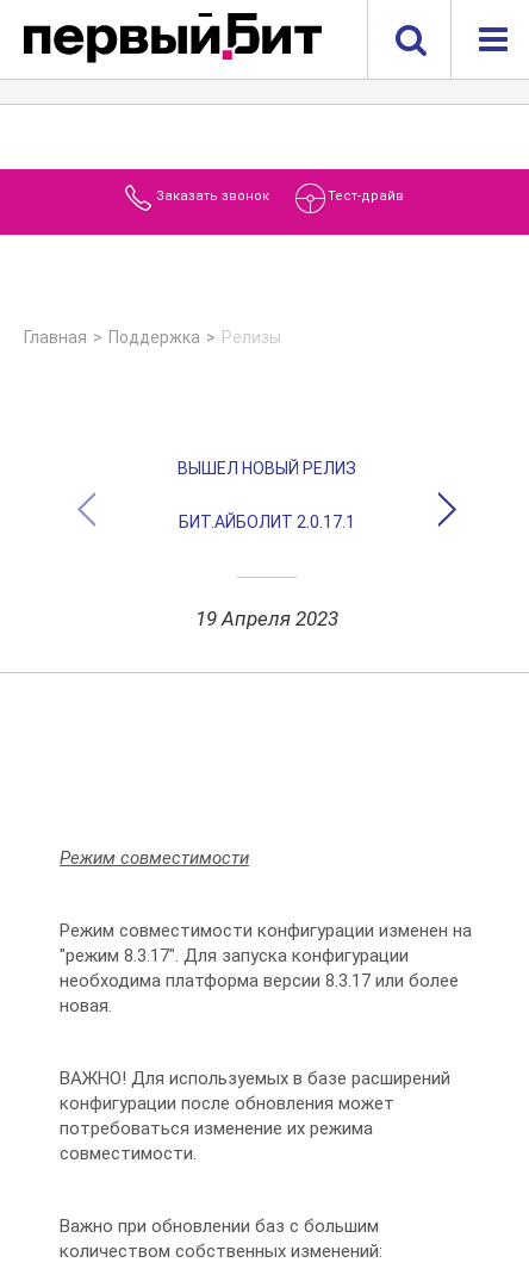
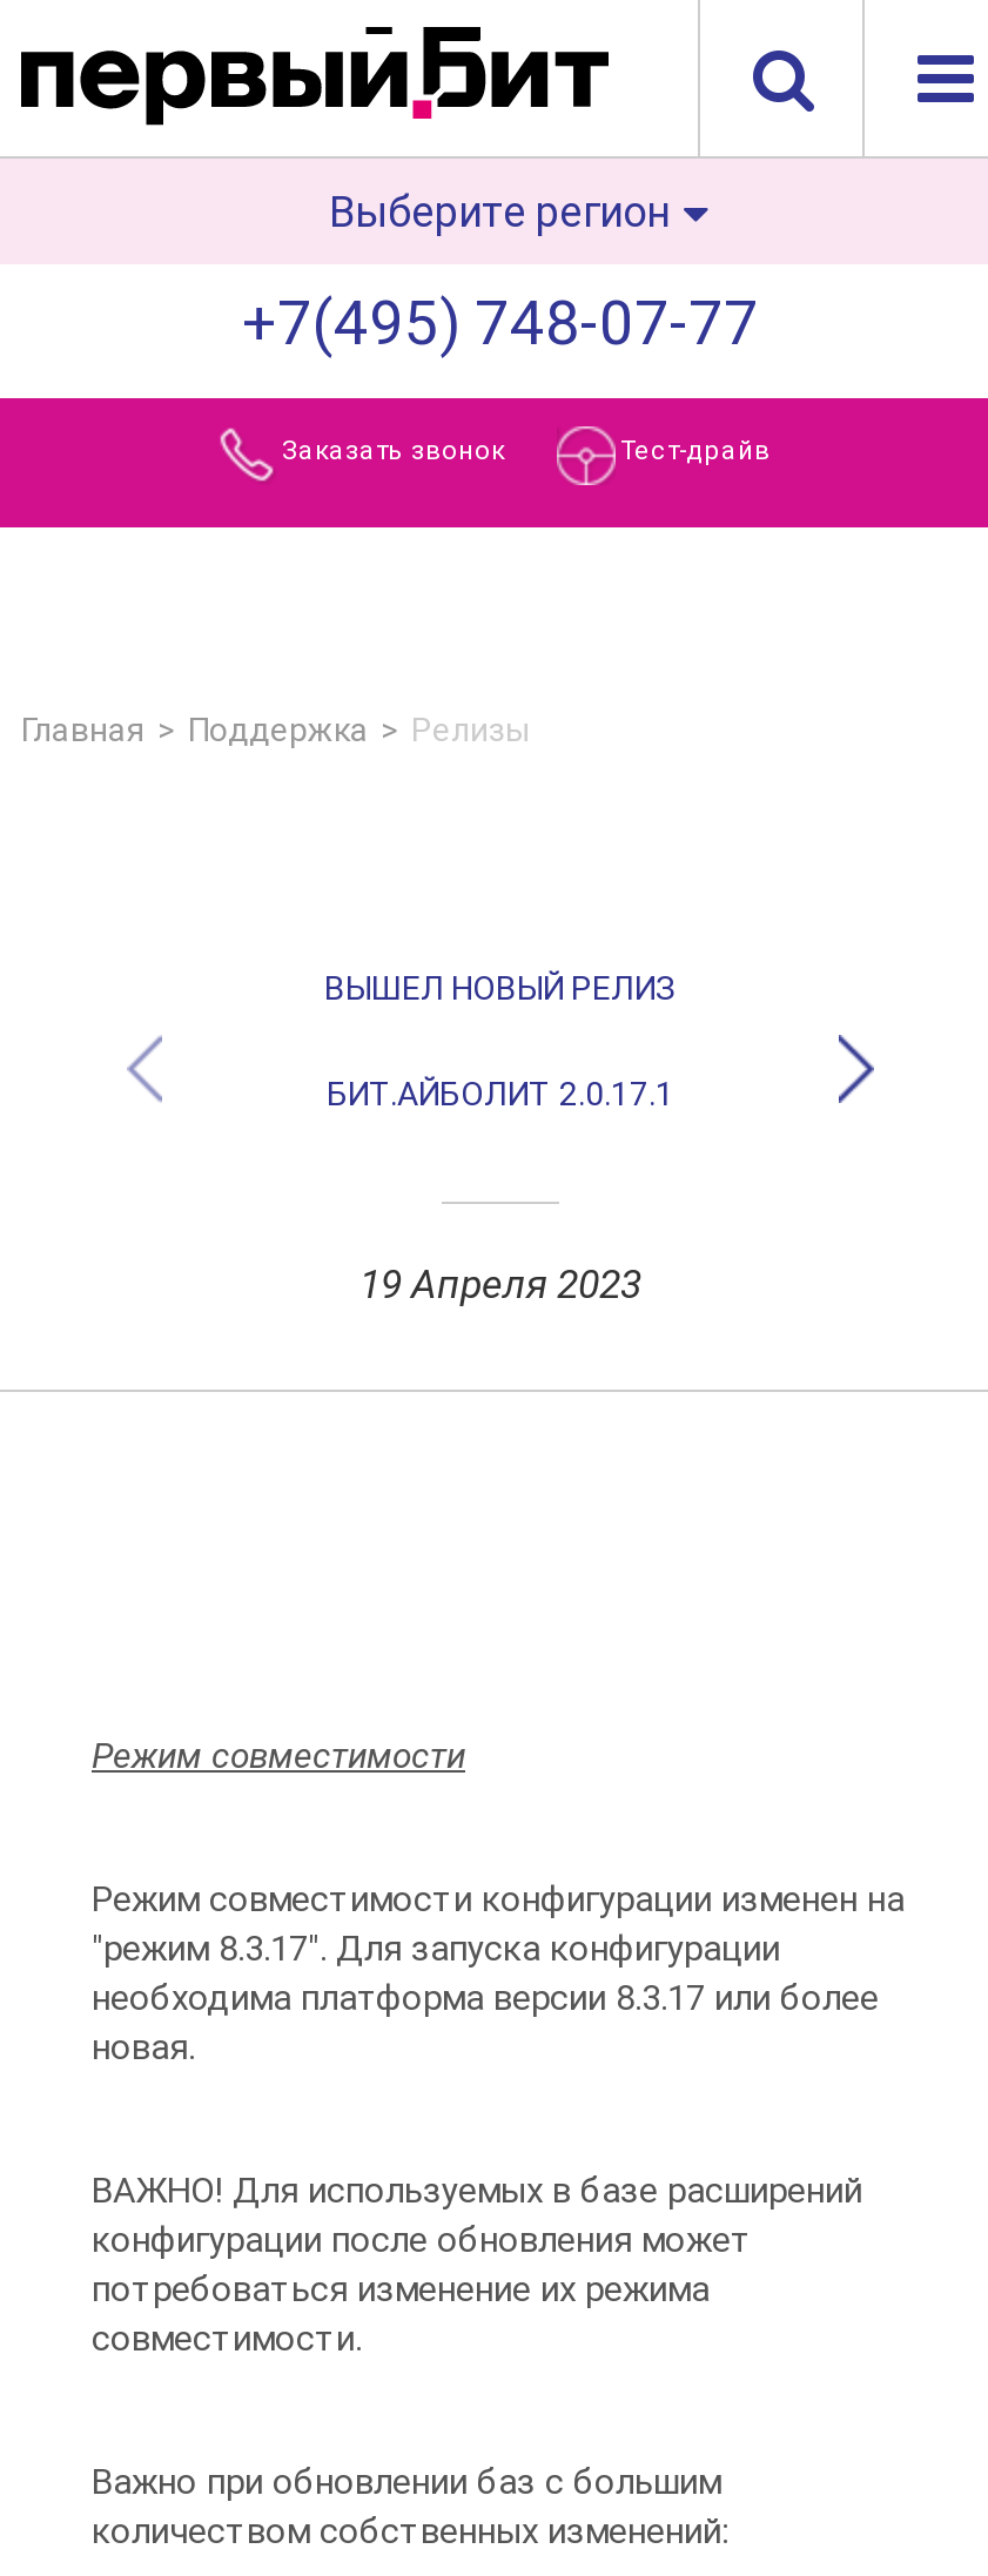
none -> [242,187,759,358] Выберите регион | +7(495) 748-07-77

